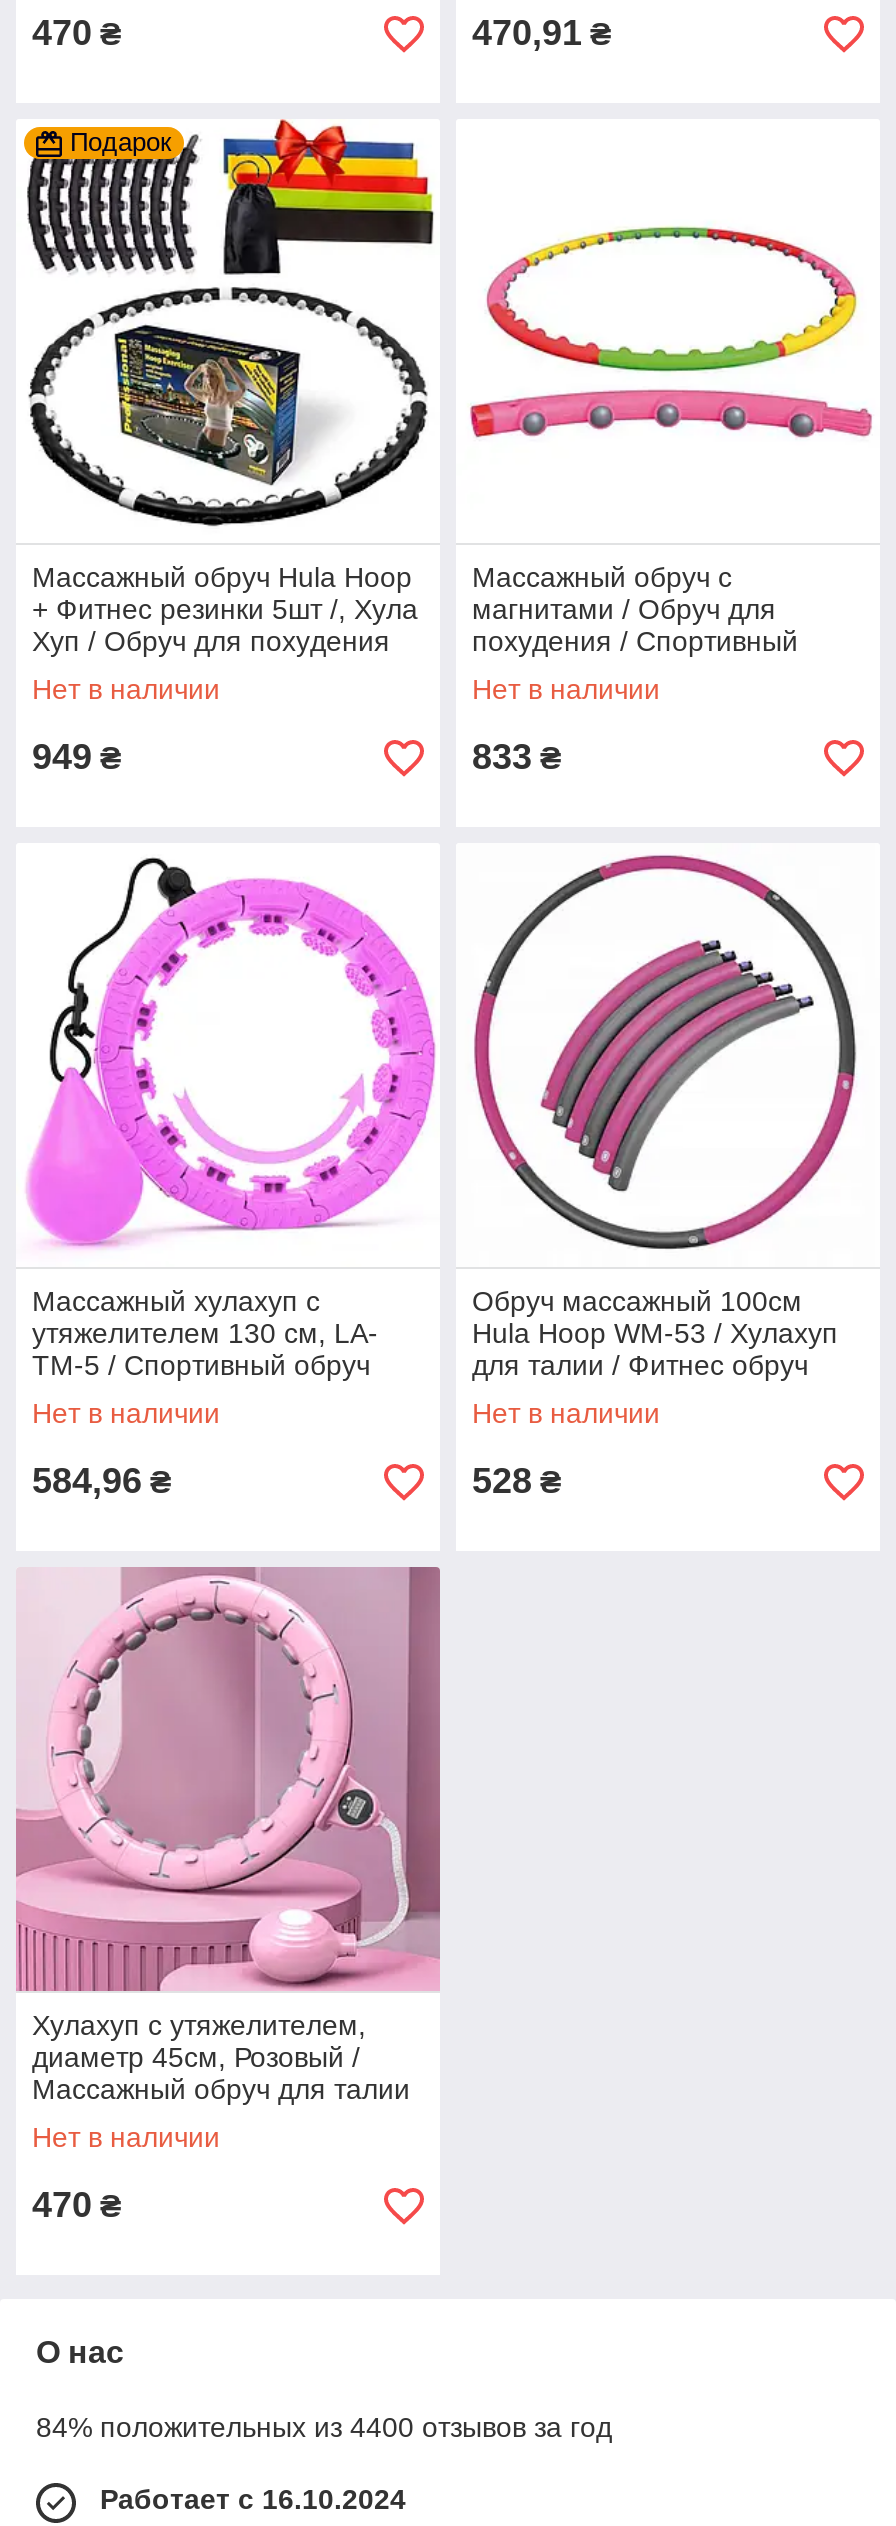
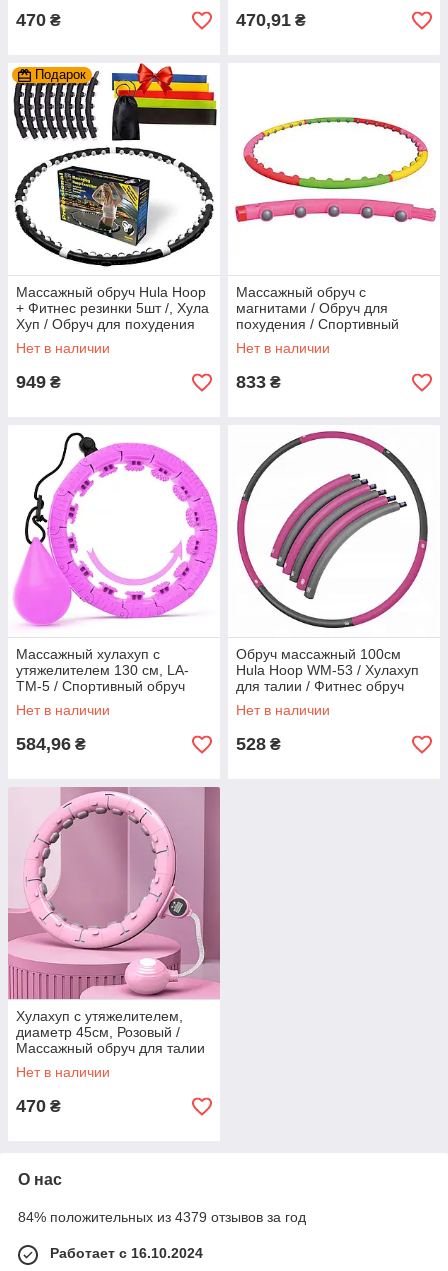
[36,2411,612,2443] 84% положительных из 4400 отзывов за год -> [18,1209,306,1225] 84% положительных из 4379 отзывов за год

